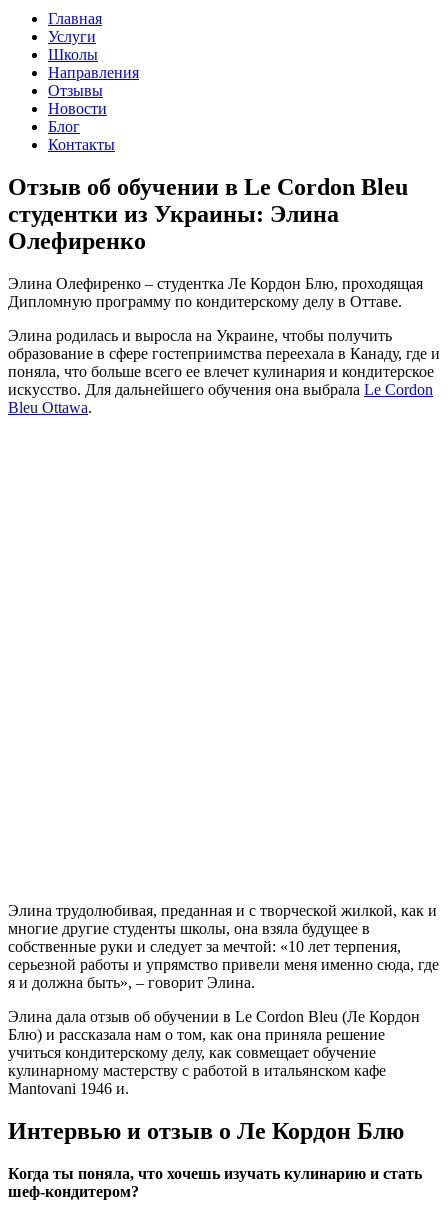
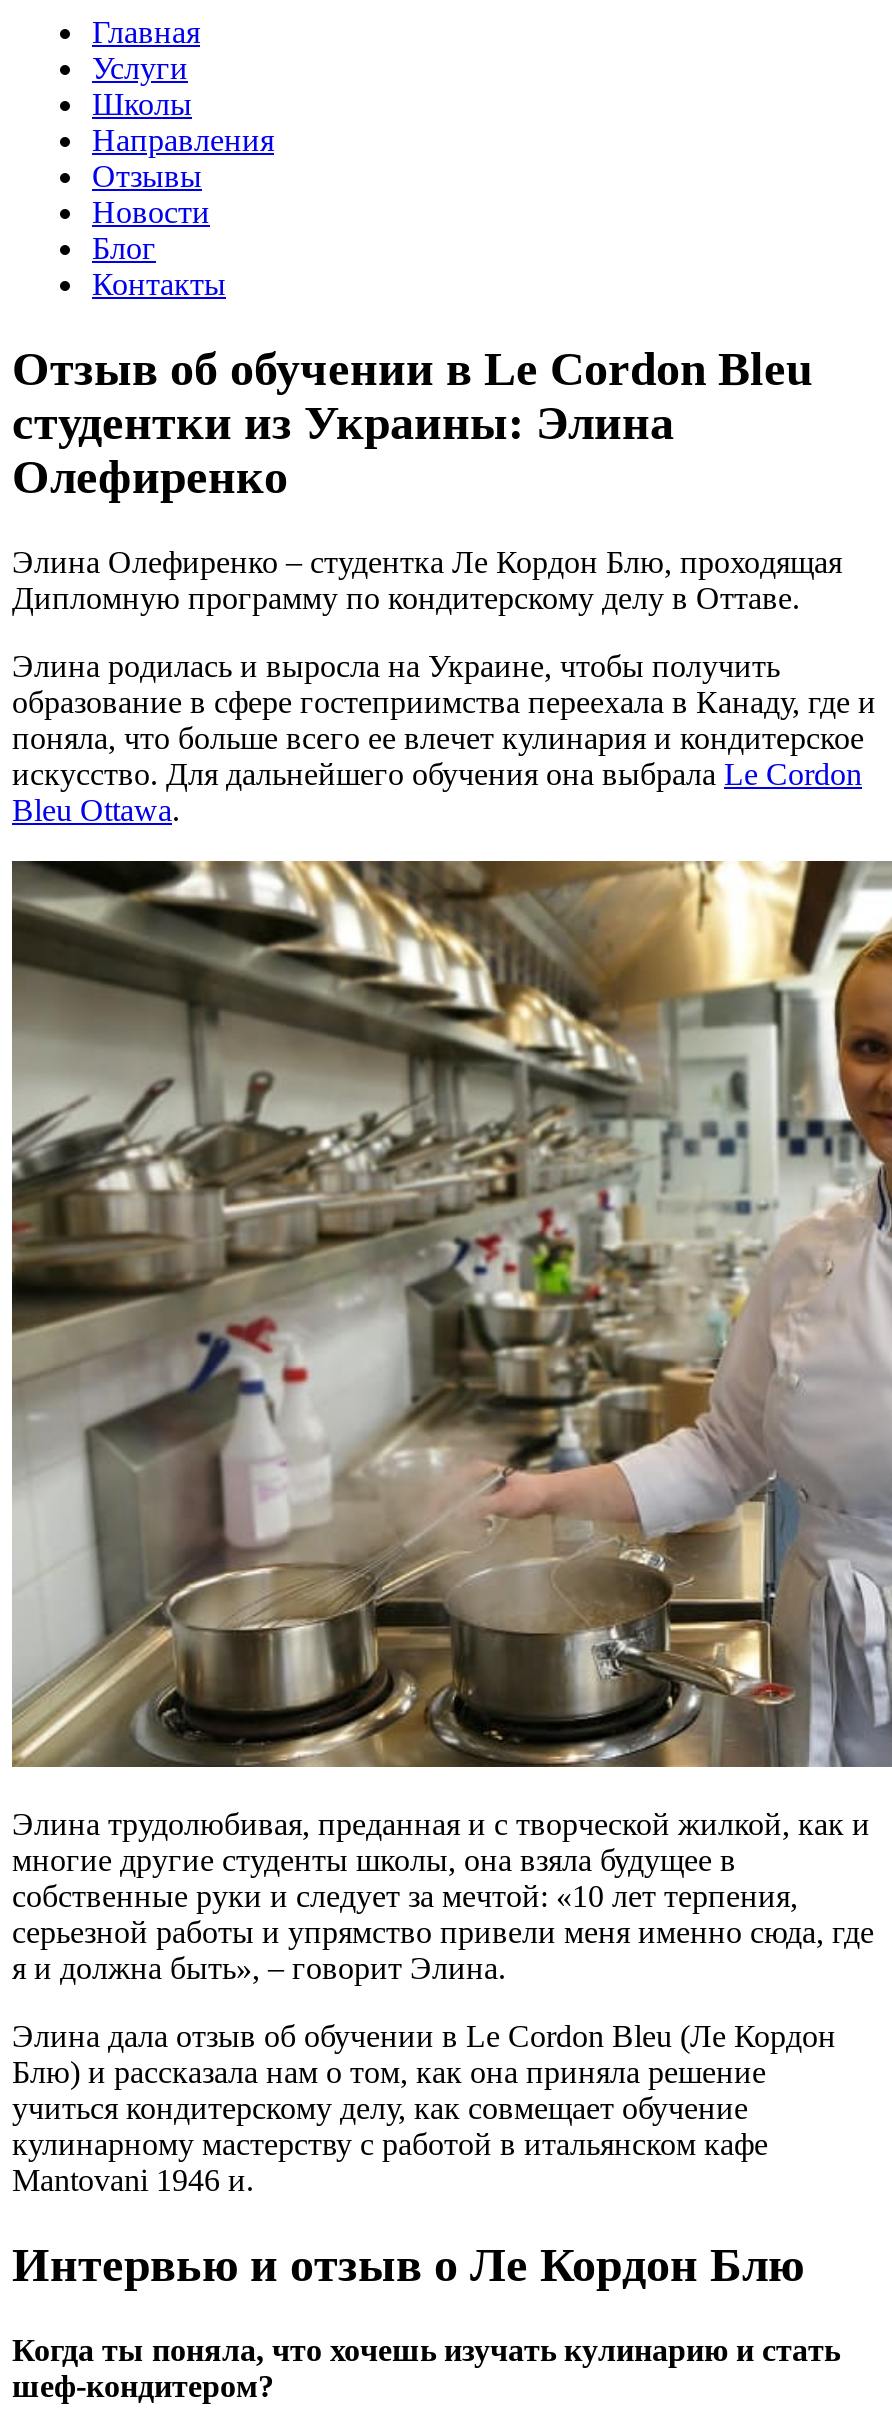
none -> [10,859,886,1769] [image]

